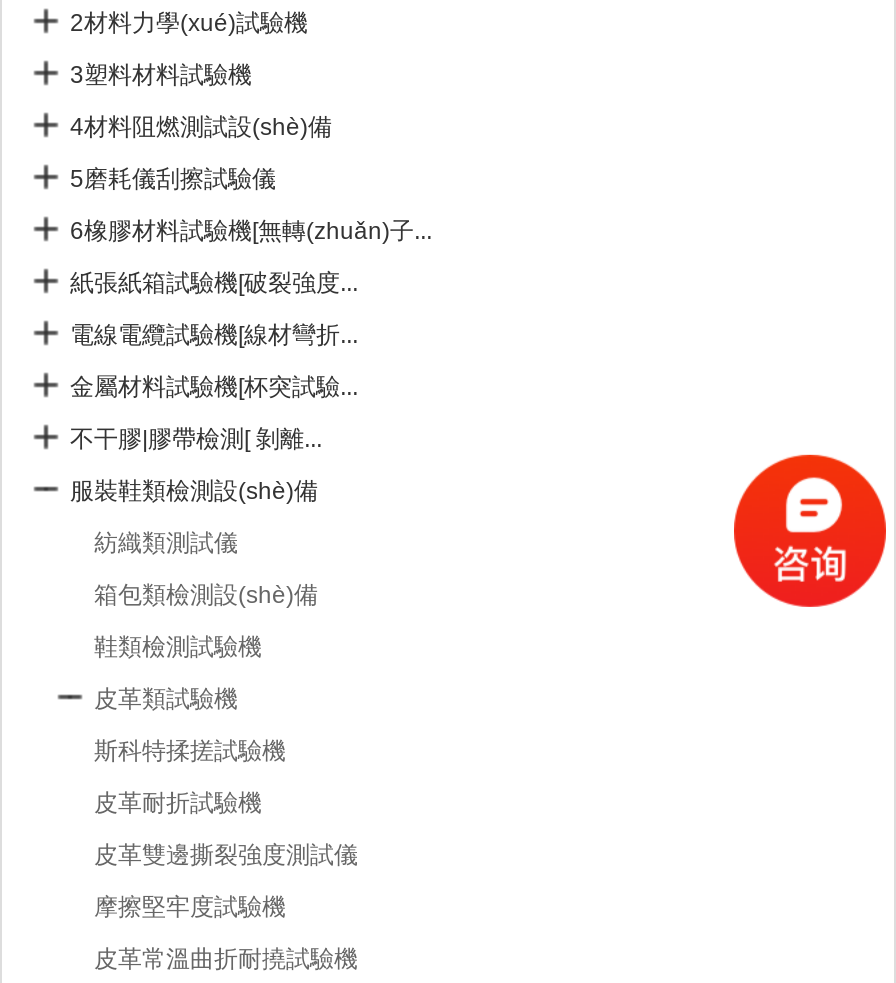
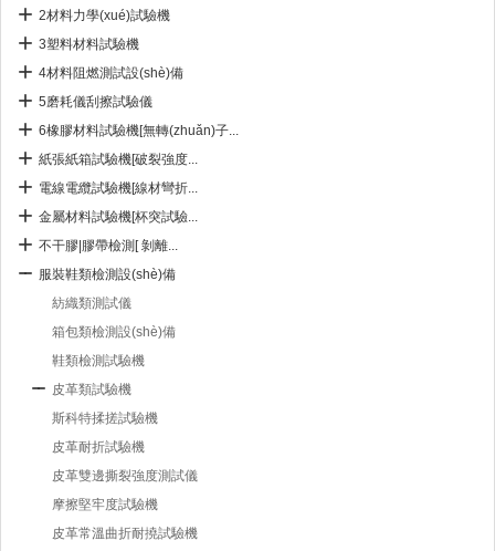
[732,453,888,609] [image] -> none

